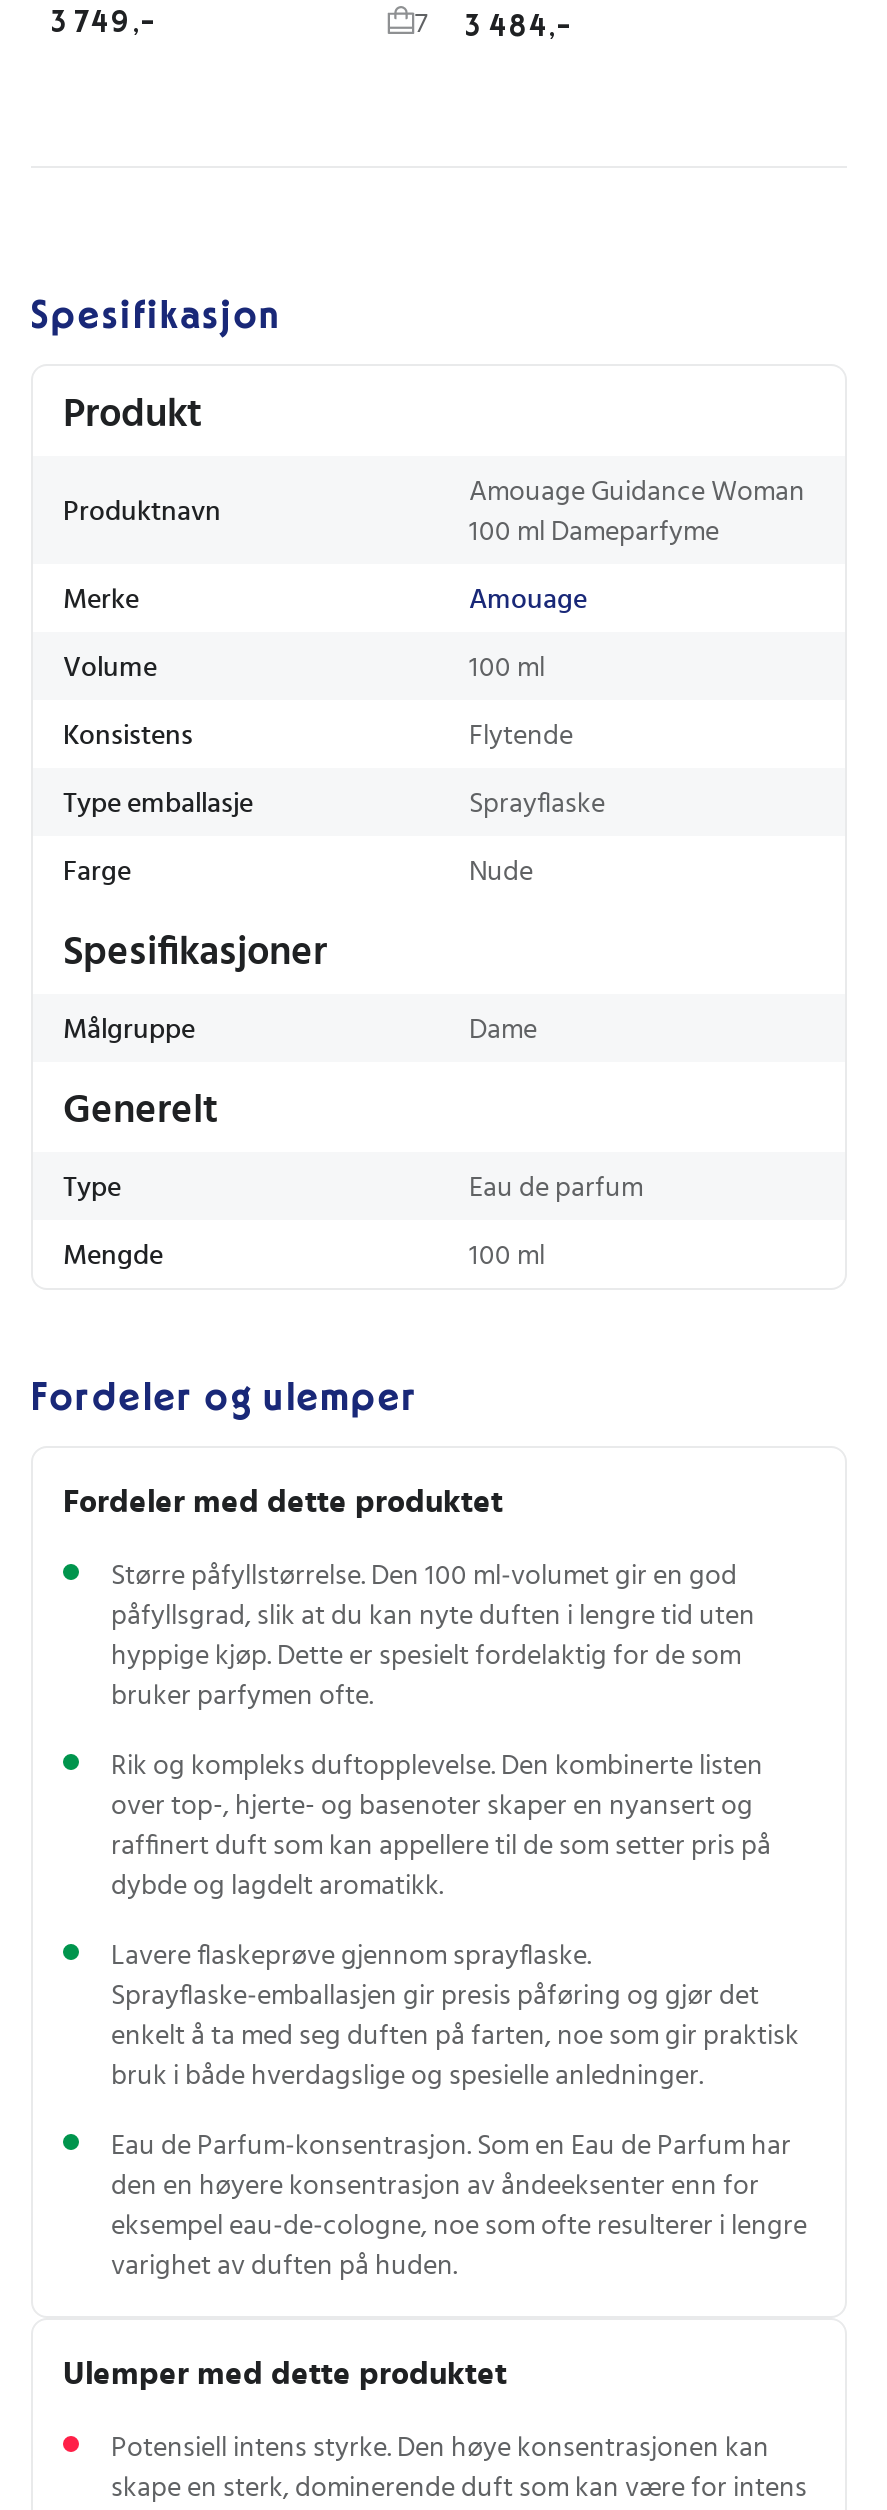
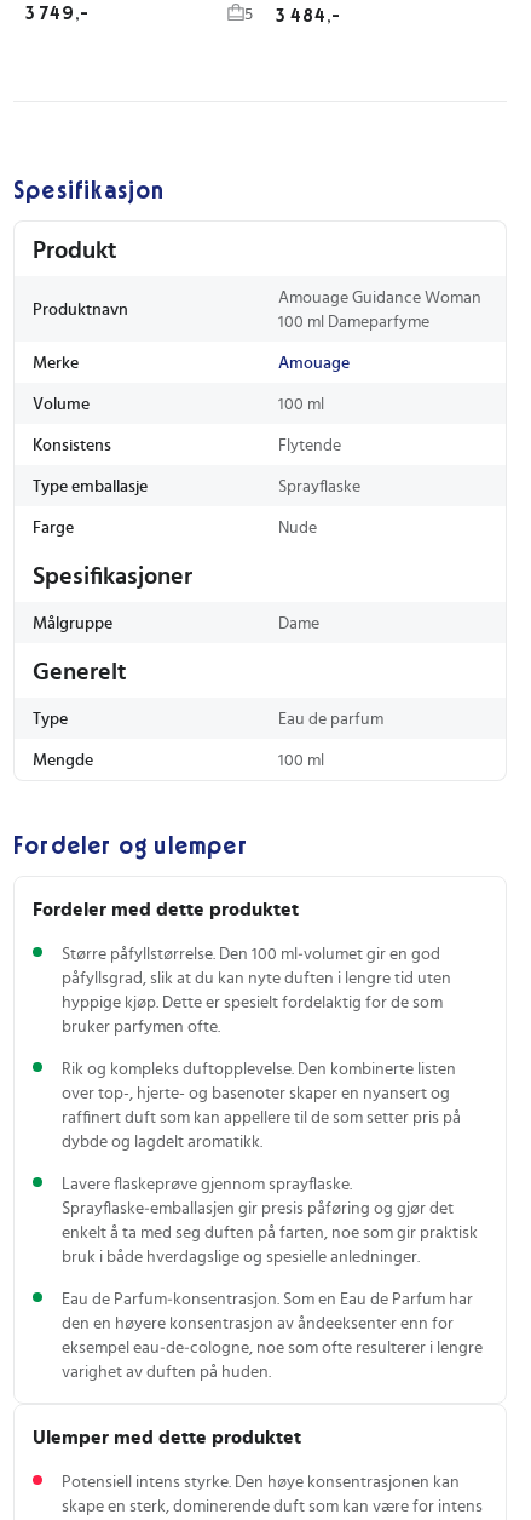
[415,9,573,41] 7 3 484,- -> [244,6,341,25] 5 3 484,-

